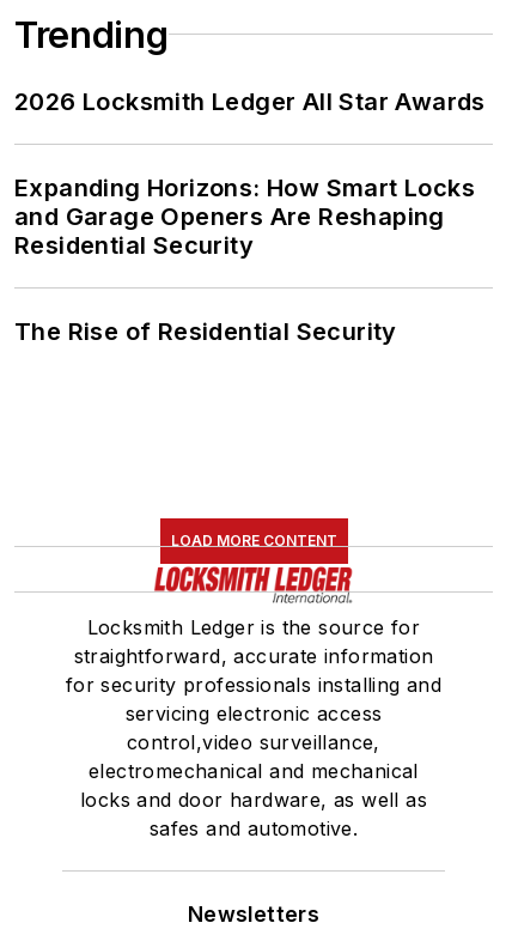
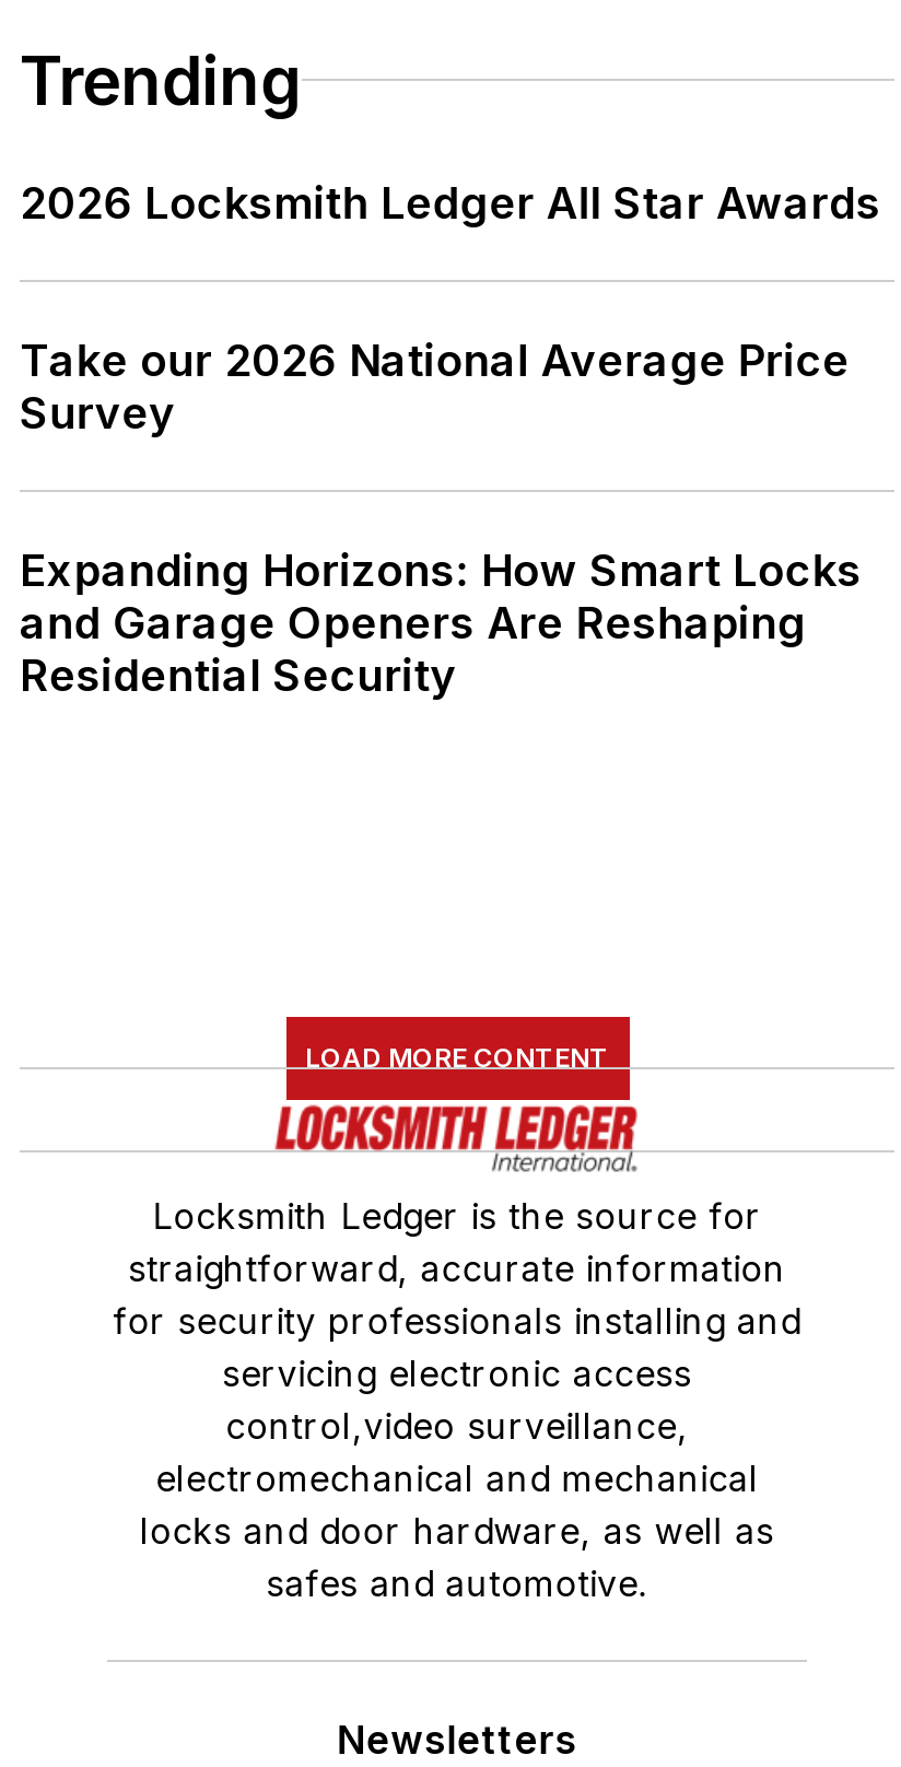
none -> [20,334,849,439] Take our 2026 National Average Price | Survey
moved [14,173,475,260] -> [20,544,862,702]: Expanding Horizons: How Smart Locks | and Garage Openers Are Reshaping | Residential Security
[14,317,397,346] The Rise of Residential Security -> none

